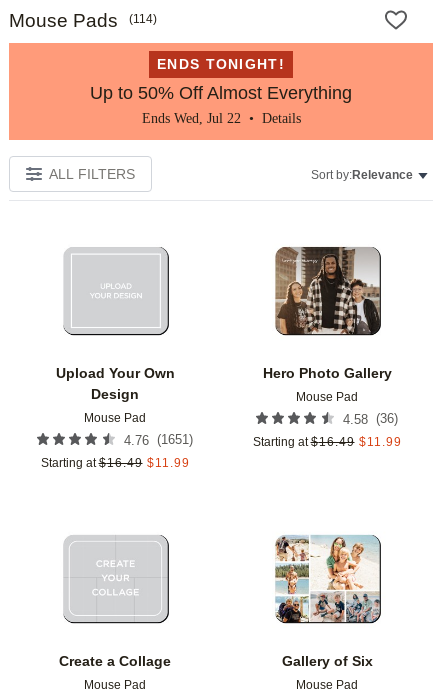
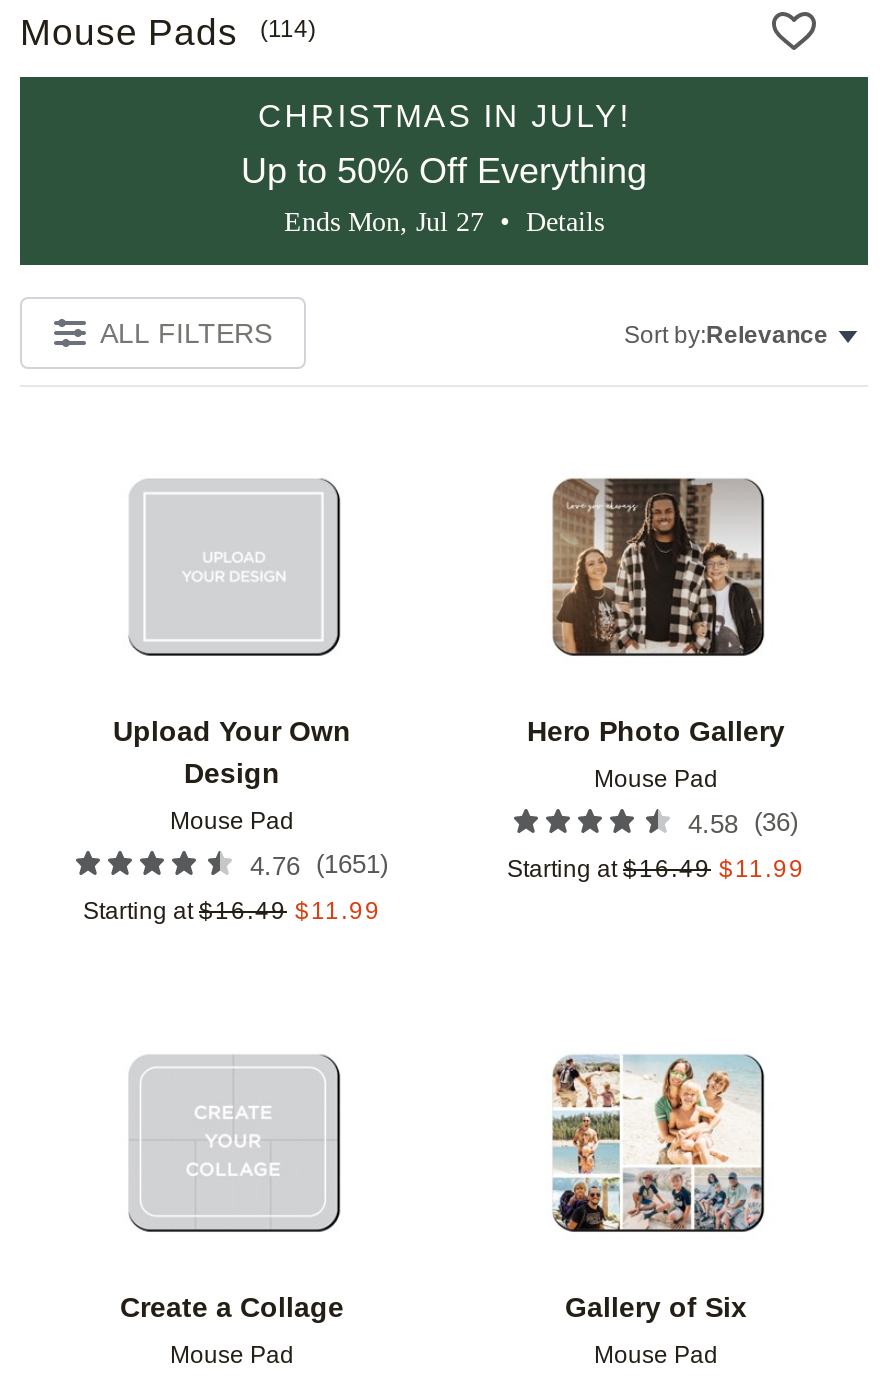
[8,42,434,141] [image] | ENDS TONIGHT! | Up to 50% Off Almost Everything | Ends Wed, Jul 22 • Details -> [18,75,870,267] [image] | CHRISTMAS IN JULY! | Up to 50% Off Everything | Ends Mon, Jul 27 • Details

